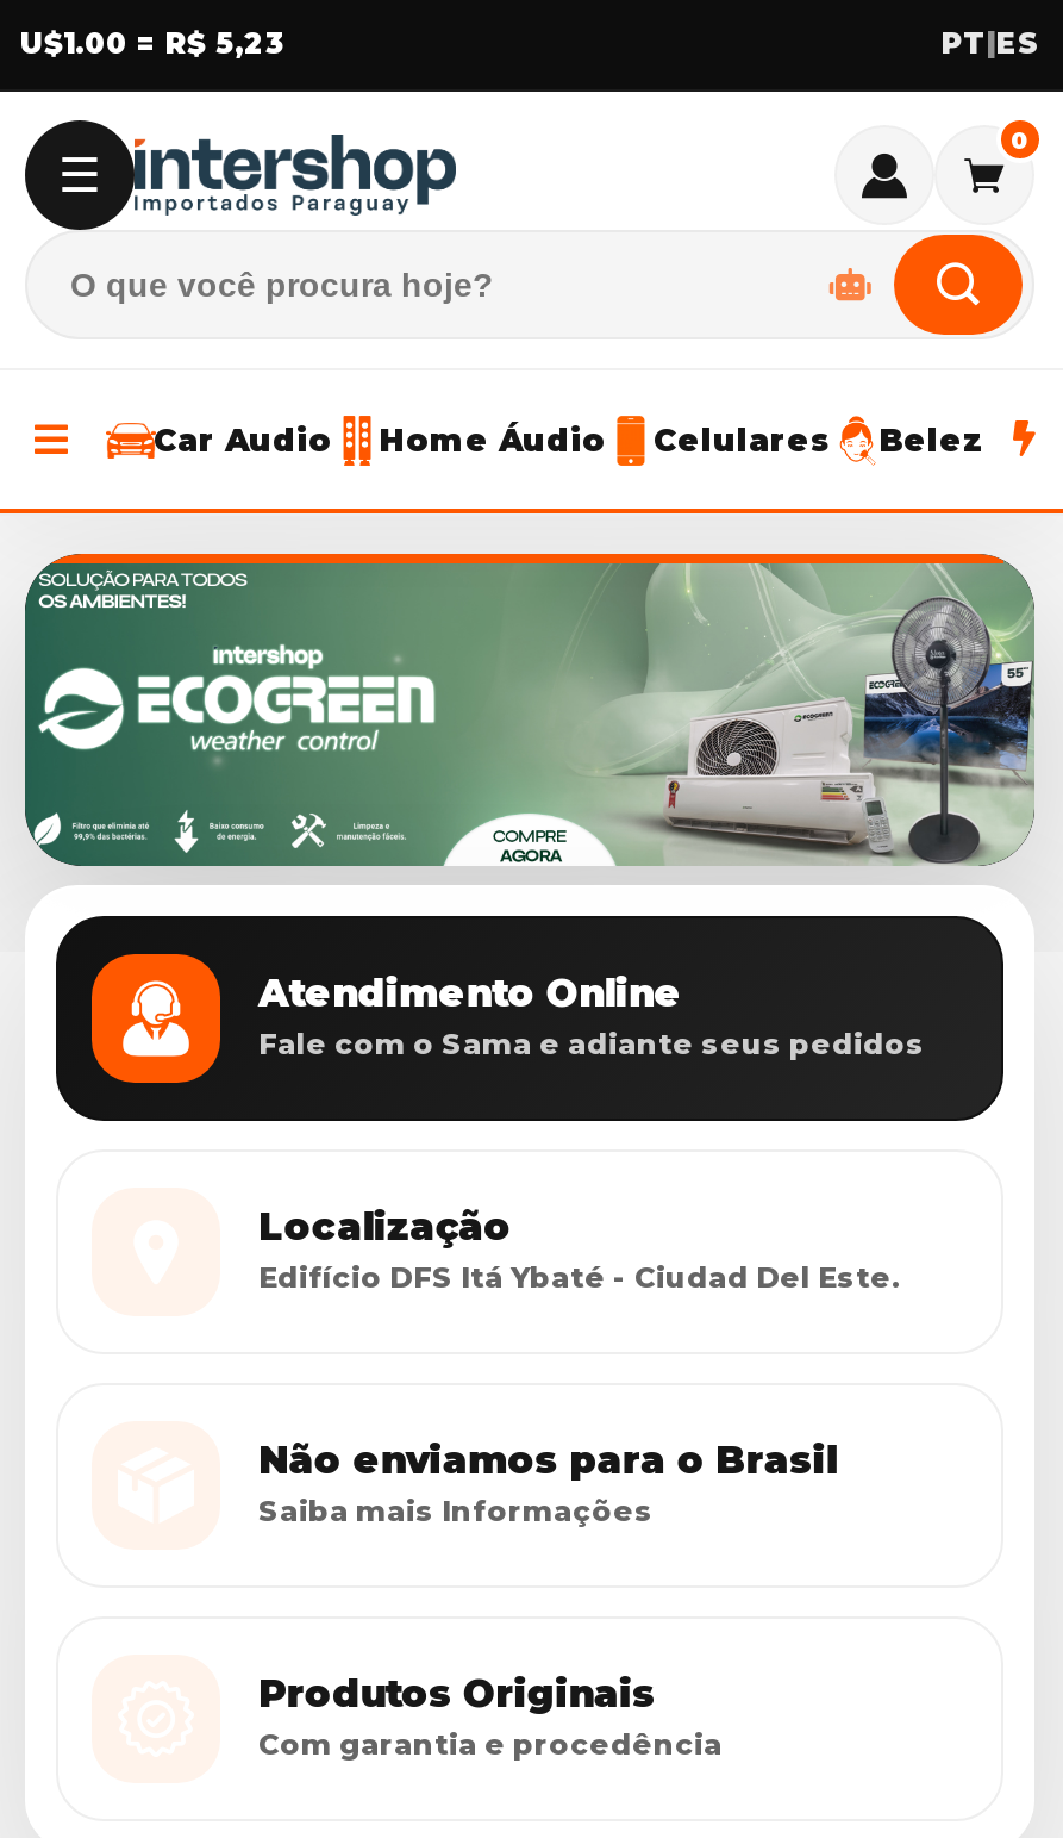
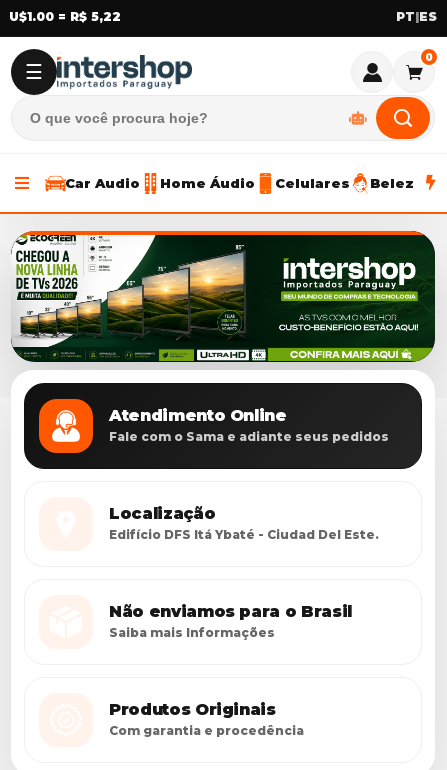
[20,25,284,61] U$1.00 = R$ 5,23 -> [9,9,121,24] U$1.00 = R$ 5,22
[23,561,1034,868] [image] -> [11,234,436,363] [image]

